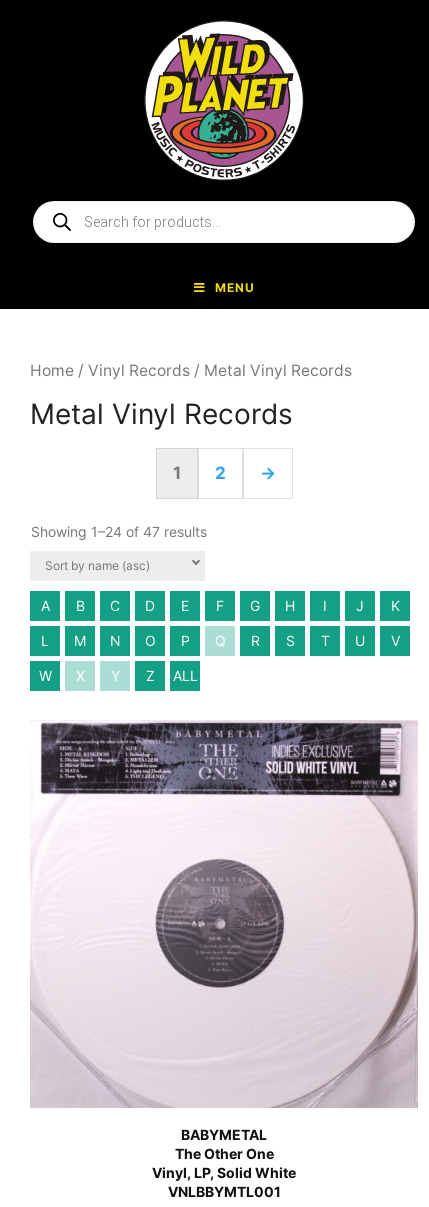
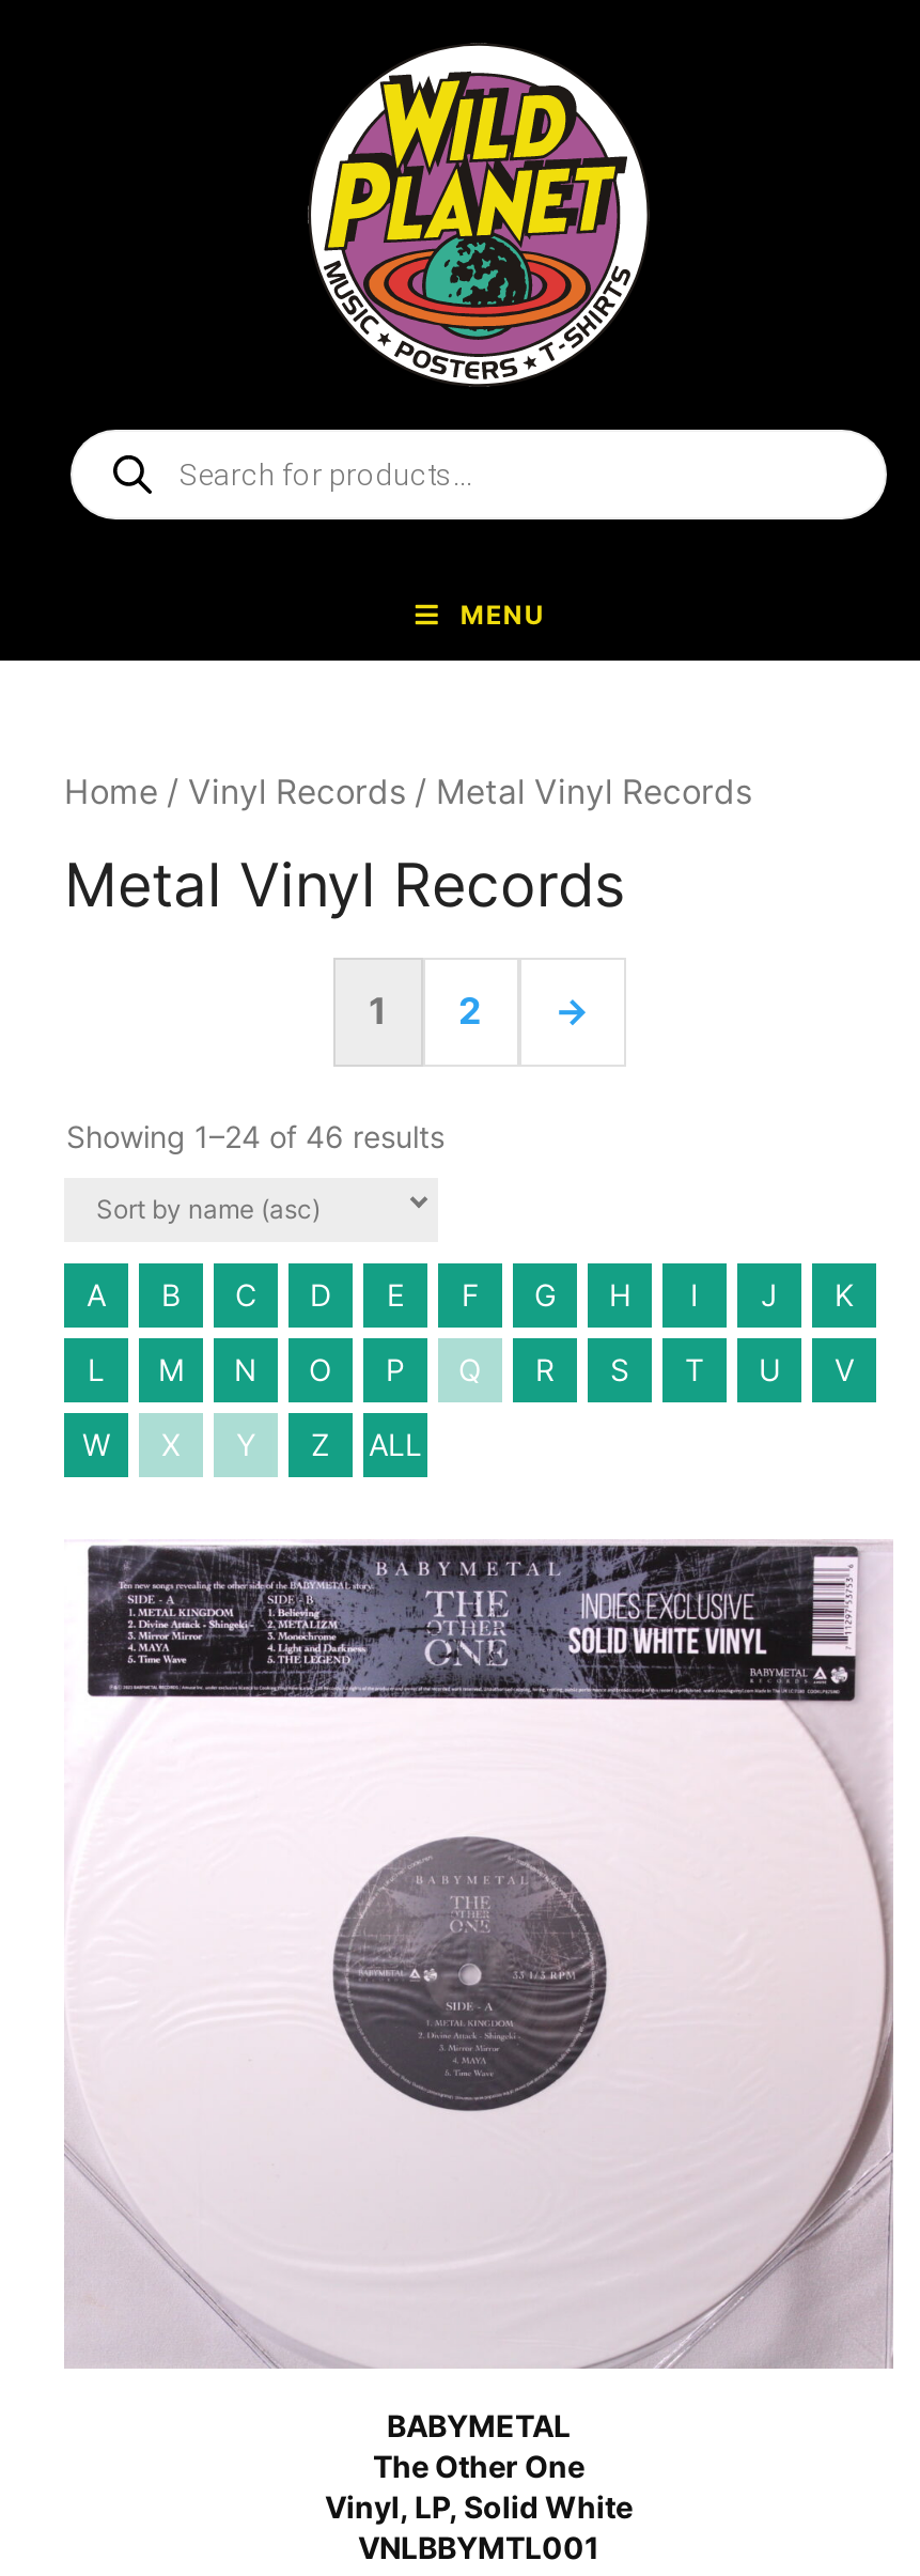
[31,523,207,540] Showing 1–24 of 47 results -> [66,1118,445,1154] Showing 1–24 of 46 results

